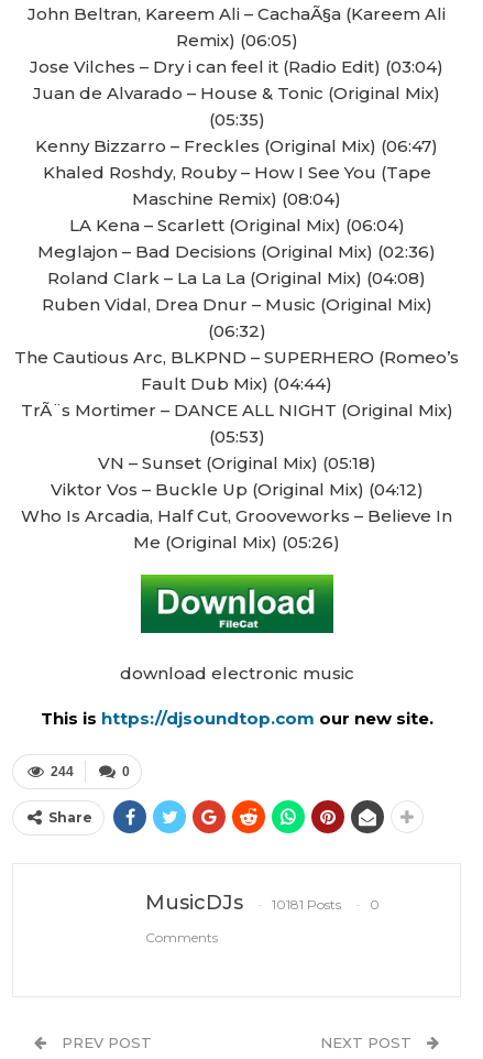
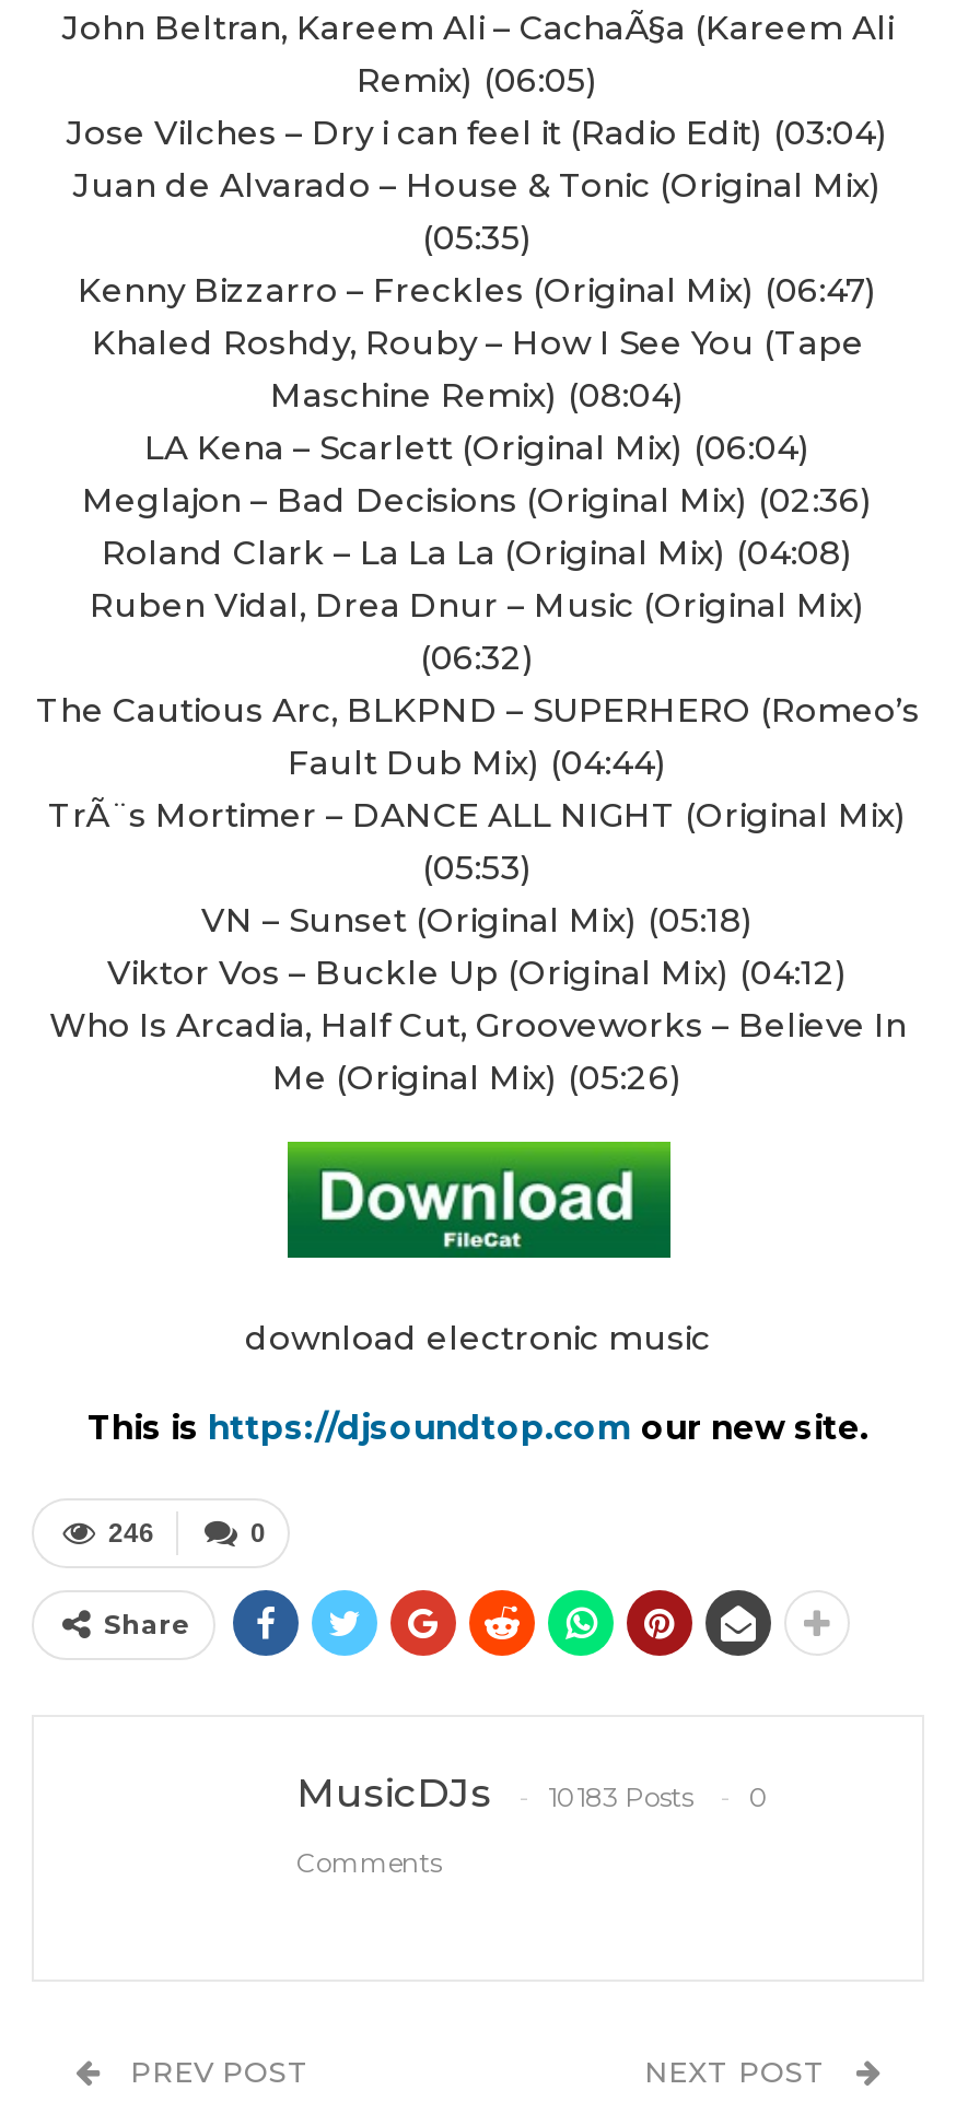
[51,764,74,780] 244 -> [108,1519,154,1549] 246
[272,896,341,912] 10181 Posts -> [548,1780,692,1812] 10183 Posts

